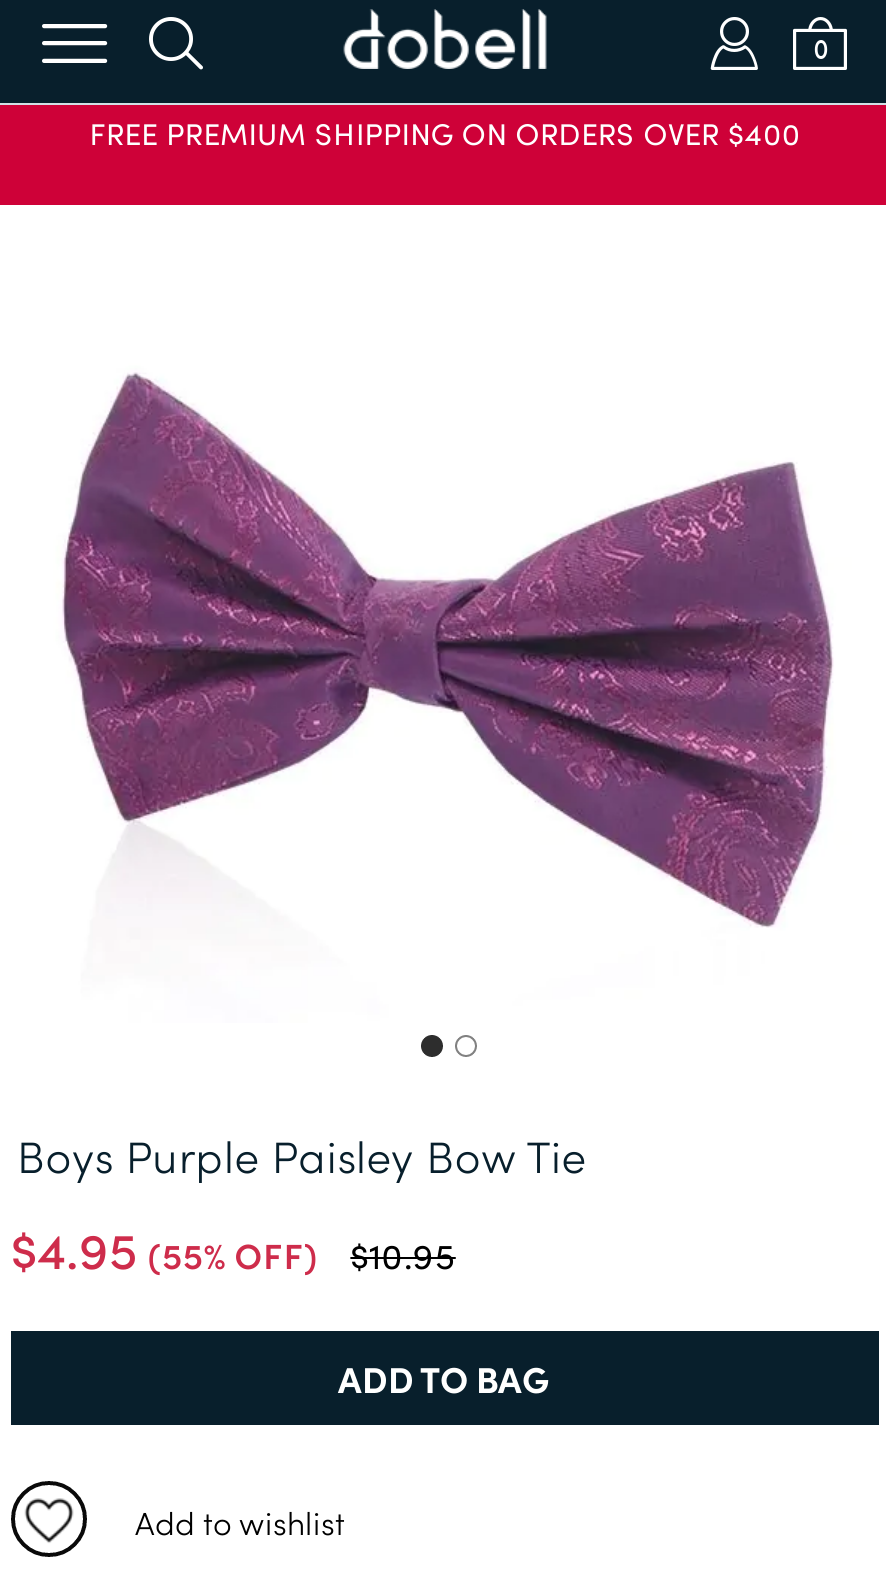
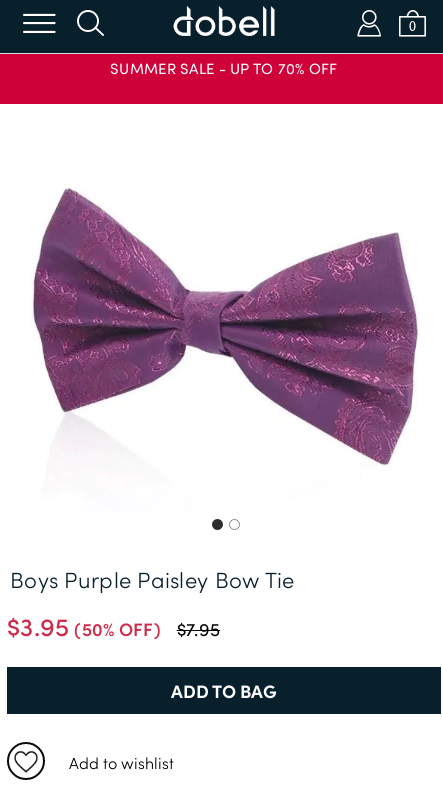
[89,113,800,153] FREE PREMIUM SHIPPING ON ORDERS OVER $400 -> [110,58,338,78] SUMMER SALE - UP TO 70% OFF
[11,1215,456,1283] $4.95 (55% OFF) | $10.95 -> [7,609,220,643] $3.95 (50% OFF) | $7.95

